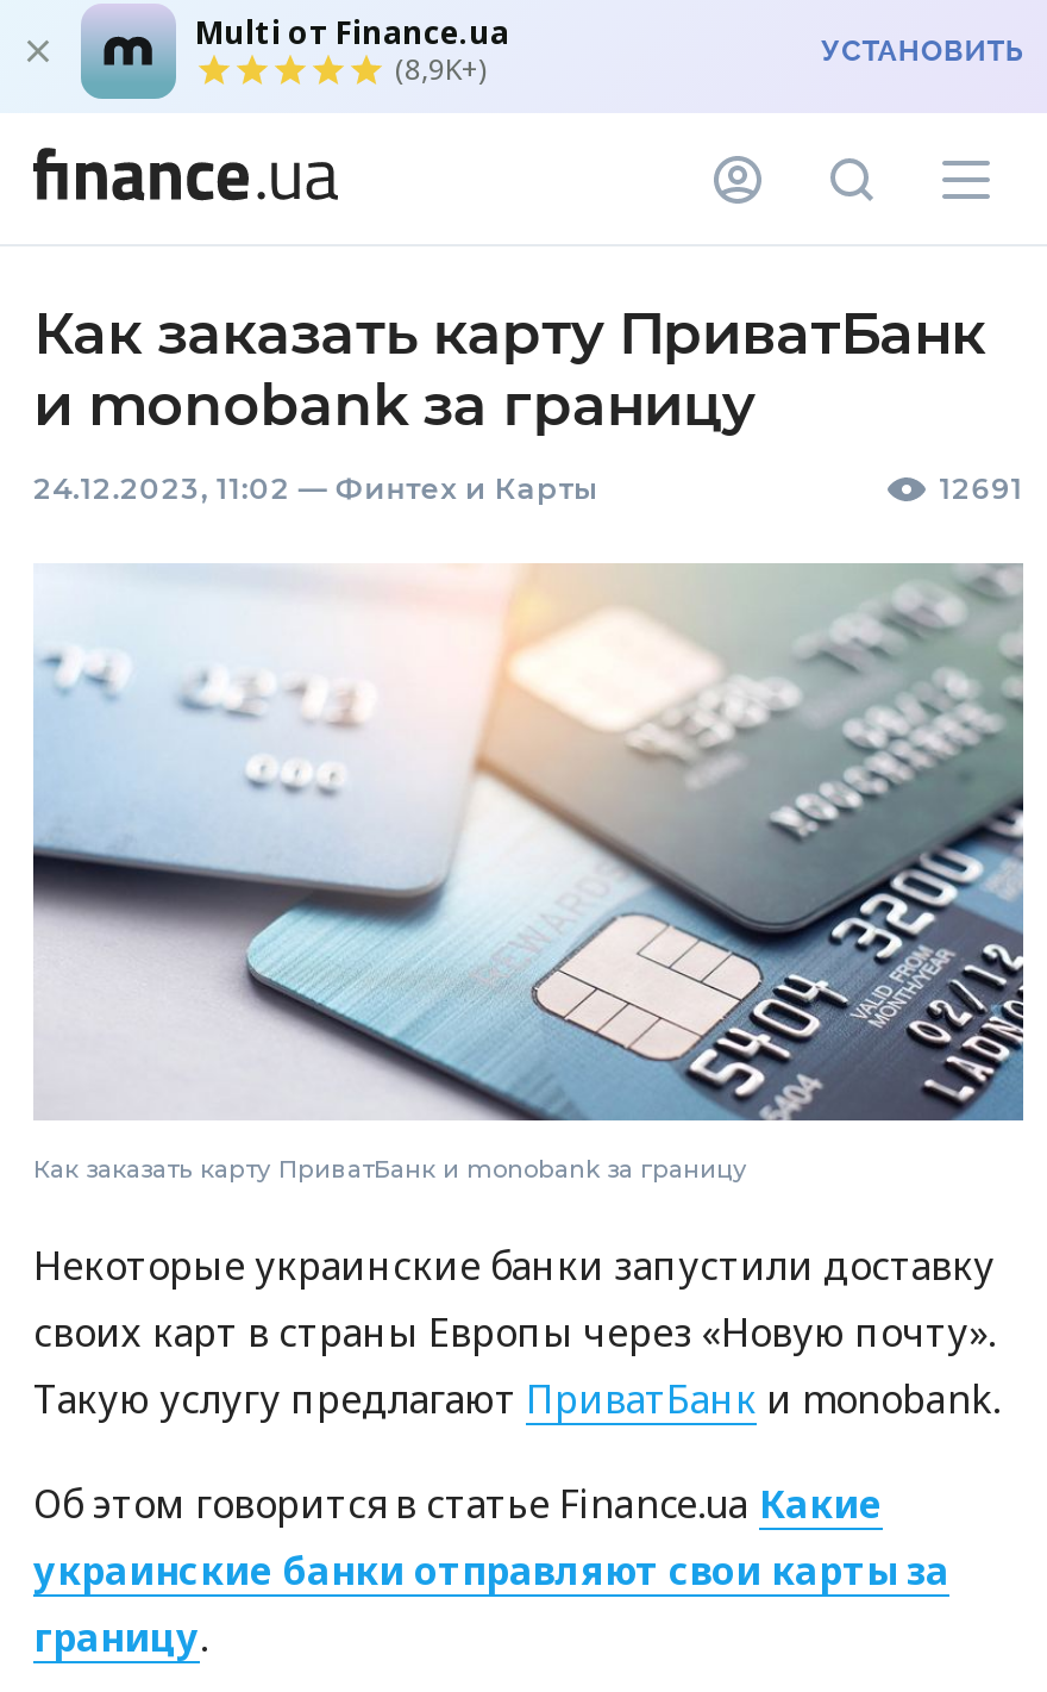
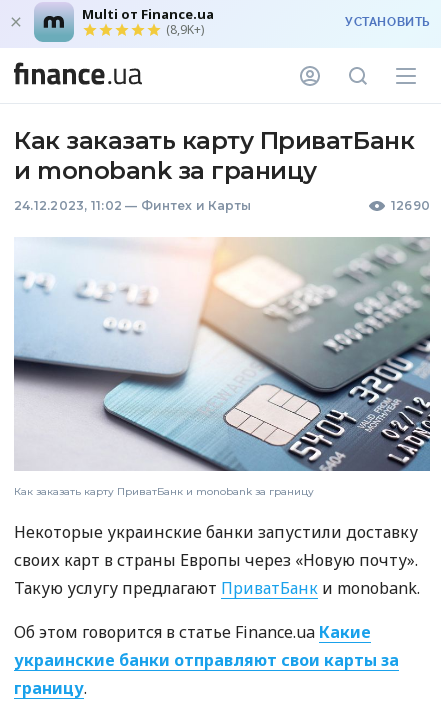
[939,470,1023,506] 12691 -> [391,198,430,213] 12690

